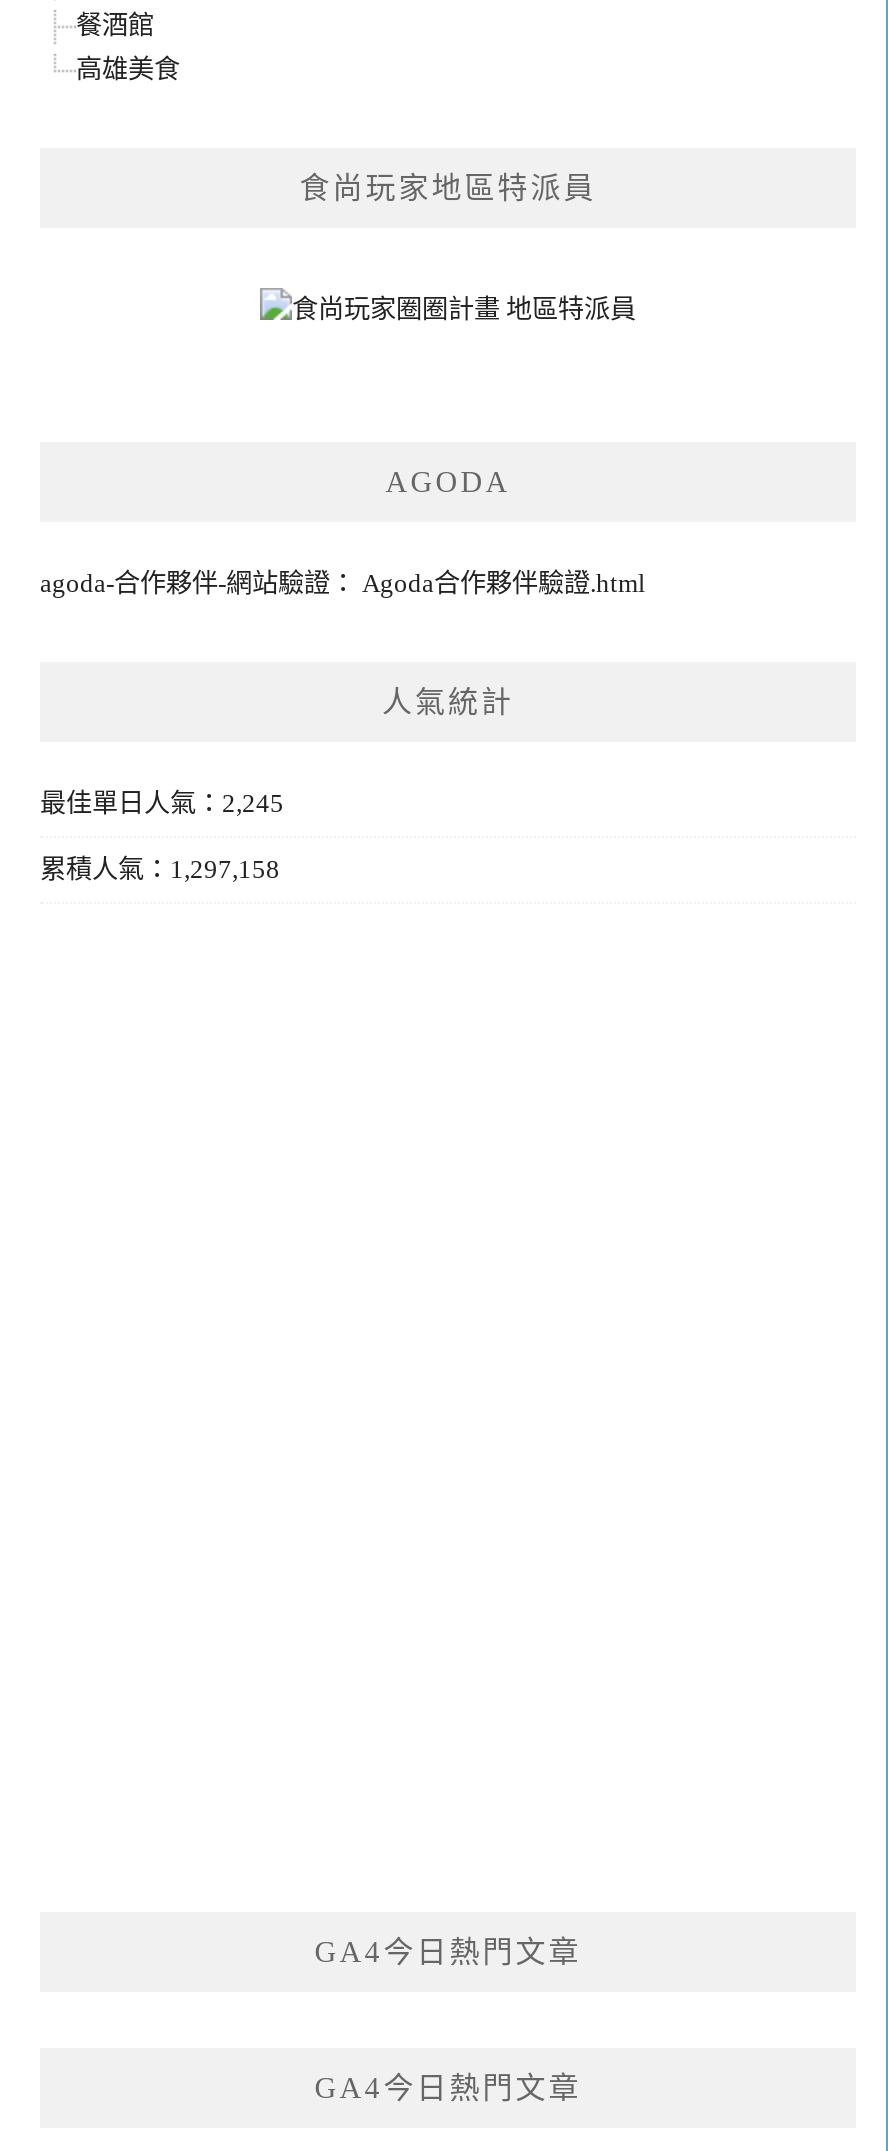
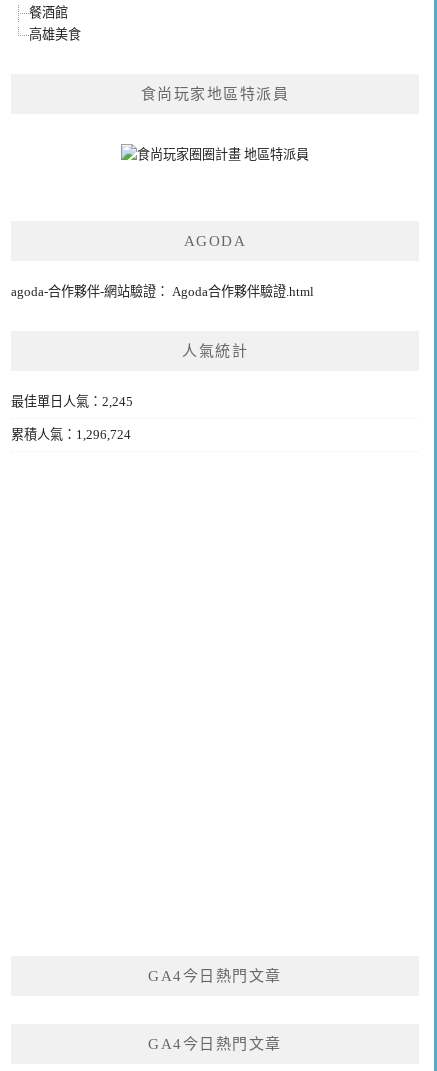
[40,854,280,884] 累積人氣：1,297,158 -> [11,427,131,442] 累積人氣：1,296,724

